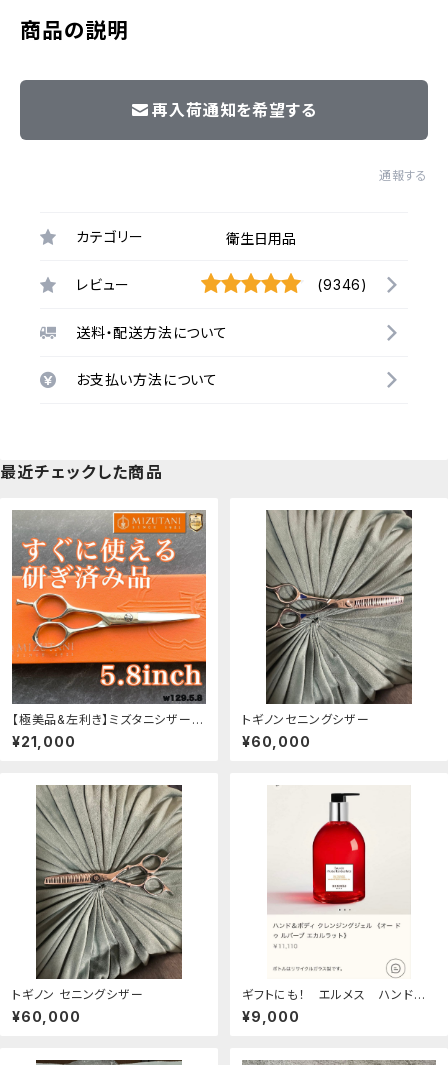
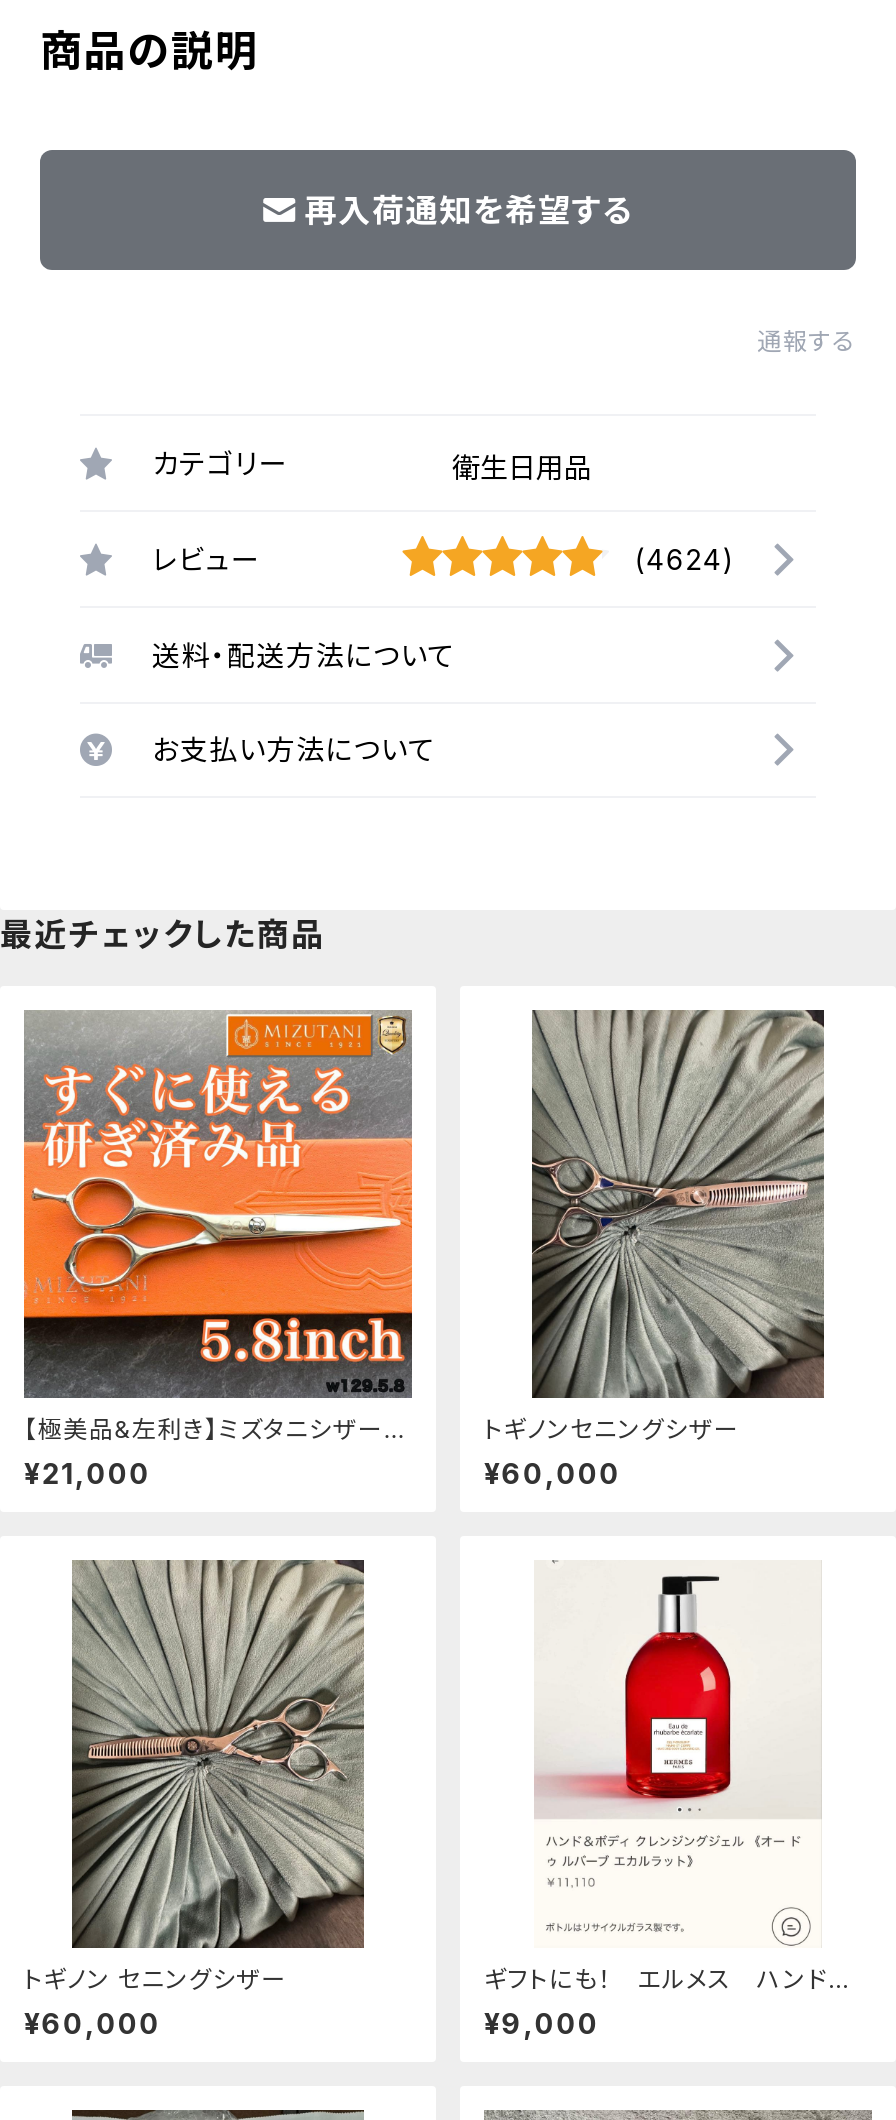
[317,276,368,293] (9346) -> [634,541,736,575] (4624)

